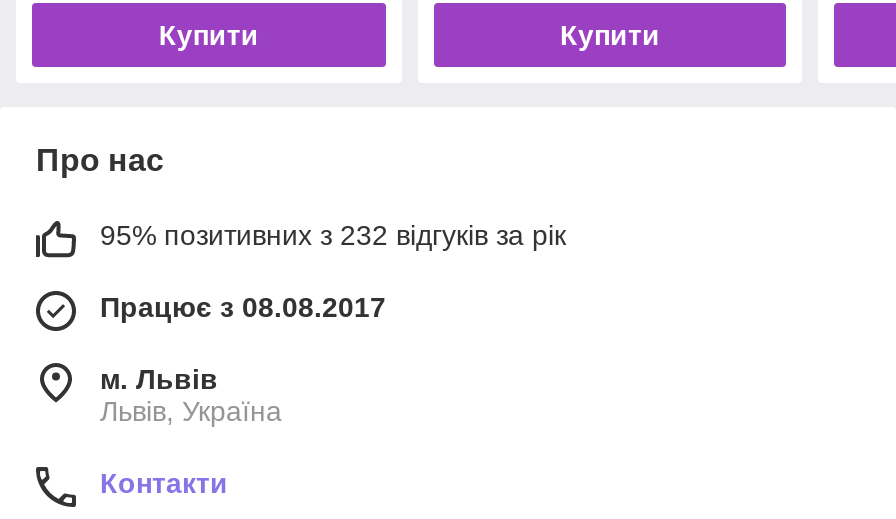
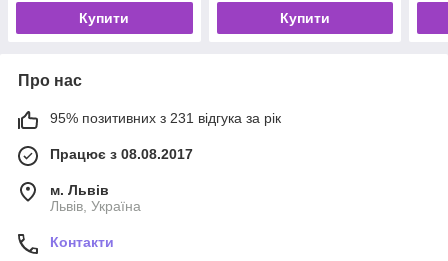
[100,219,566,251] 95% позитивних з 232 відгуків за рік -> [50,110,281,126] 95% позитивних з 231 відгука за рік

